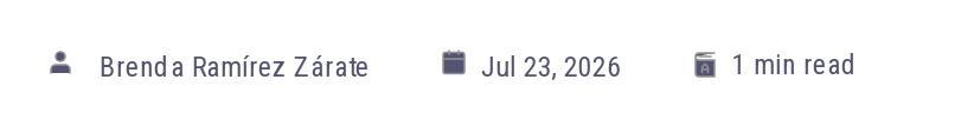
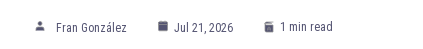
[99,52,621,85] Brenda Ramírez Zárate | Jul 23, 2026 -> [56,21,233,35] Fran González | Jul 21, 2026

